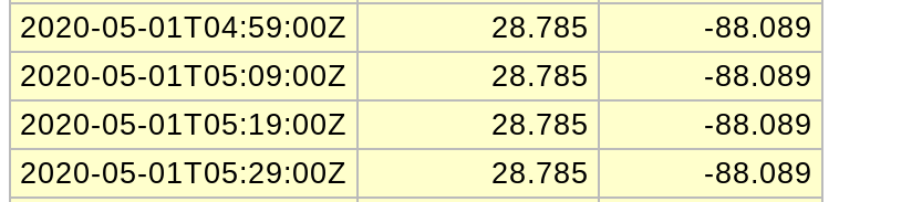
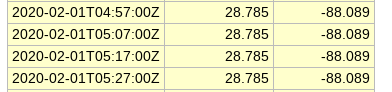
[20,11,348,45] 2020-05-01T04:59:00Z -> [12,5,160,20] 2020-02-01T04:57:00Z
[20,60,348,93] 2020-05-01T05:09:00Z -> [12,27,160,42] 2020-02-01T05:07:00Z
[20,109,348,142] 2020-05-01T05:19:00Z -> [12,49,160,64] 2020-02-01T05:17:00Z
[20,157,348,190] 2020-05-01T05:29:00Z -> [12,71,160,86] 2020-02-01T05:27:00Z

